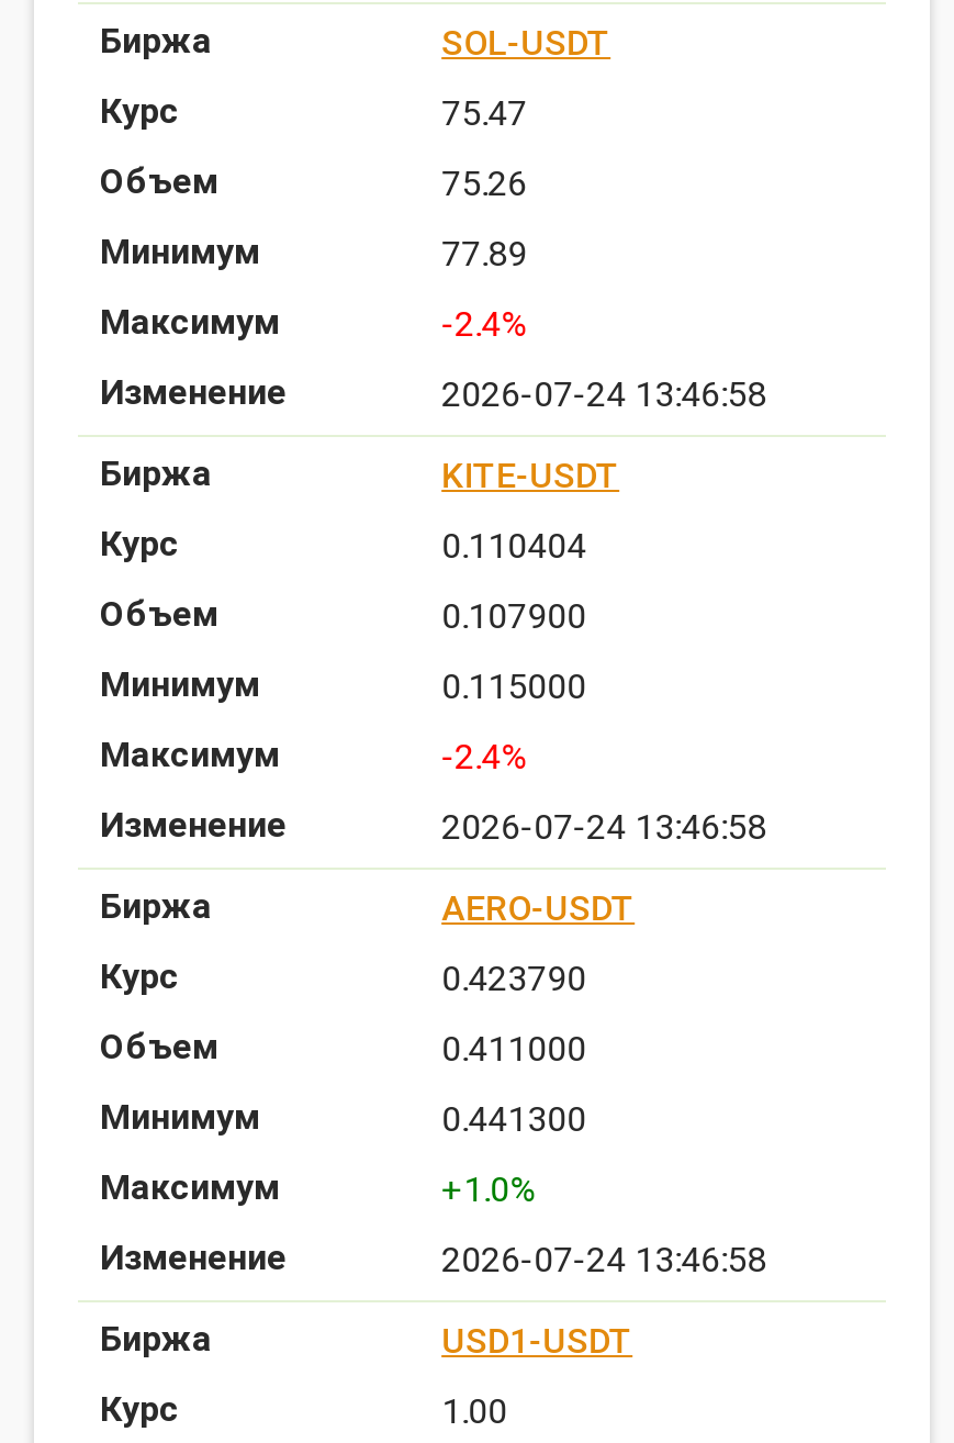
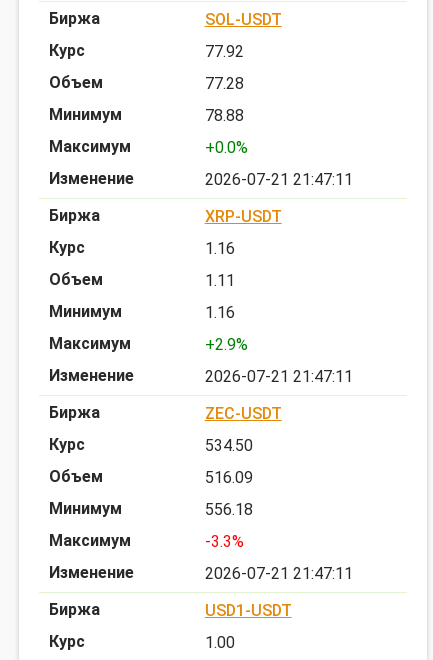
[442,92,527,134] 75.47 -> [205,42,244,61] 77.92
[442,163,527,204] 75.26 -> [205,74,244,93] 77.28
[442,233,527,275] 77.89 -> [205,106,244,125] 78.88
[442,303,527,345] -2.4% -> [205,138,248,157] +0.0%
[442,373,766,415] 2026-07-24 13:46:58 -> [205,170,353,189] 2026-07-21 21:47:11
[442,455,619,496] KITE-USDT -> [205,207,282,226] XRP-USDT
[442,525,586,567] 0.110404 -> [205,239,235,258] 1.16
[442,595,586,637] 0.107900 -> [205,271,235,290] 1.11
[442,665,586,707] 0.115000 -> [205,303,235,322] 1.16
[442,736,527,778] -2.4% -> [205,335,248,354] +2.9%
[442,806,766,848] 2026-07-24 13:46:58 -> [205,367,353,386] 2026-07-21 21:47:11
[442,887,635,929] AERO-USDT -> [205,404,282,423] ZEC-USDT
[442,958,586,999] 0.423790 -> [205,436,253,455] 534.50
[442,1028,586,1070] 0.411000 -> [205,468,253,487] 516.09
[442,1098,586,1140] 0.441300 -> [205,500,253,519] 556.18
[442,1168,536,1210] +1.0% -> [205,532,244,551] -3.3%
[442,1239,766,1280] 2026-07-24 13:46:58 -> [205,564,353,583] 2026-07-21 21:47:11

